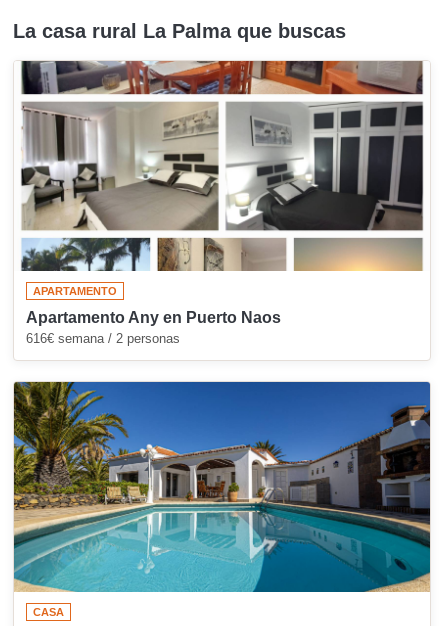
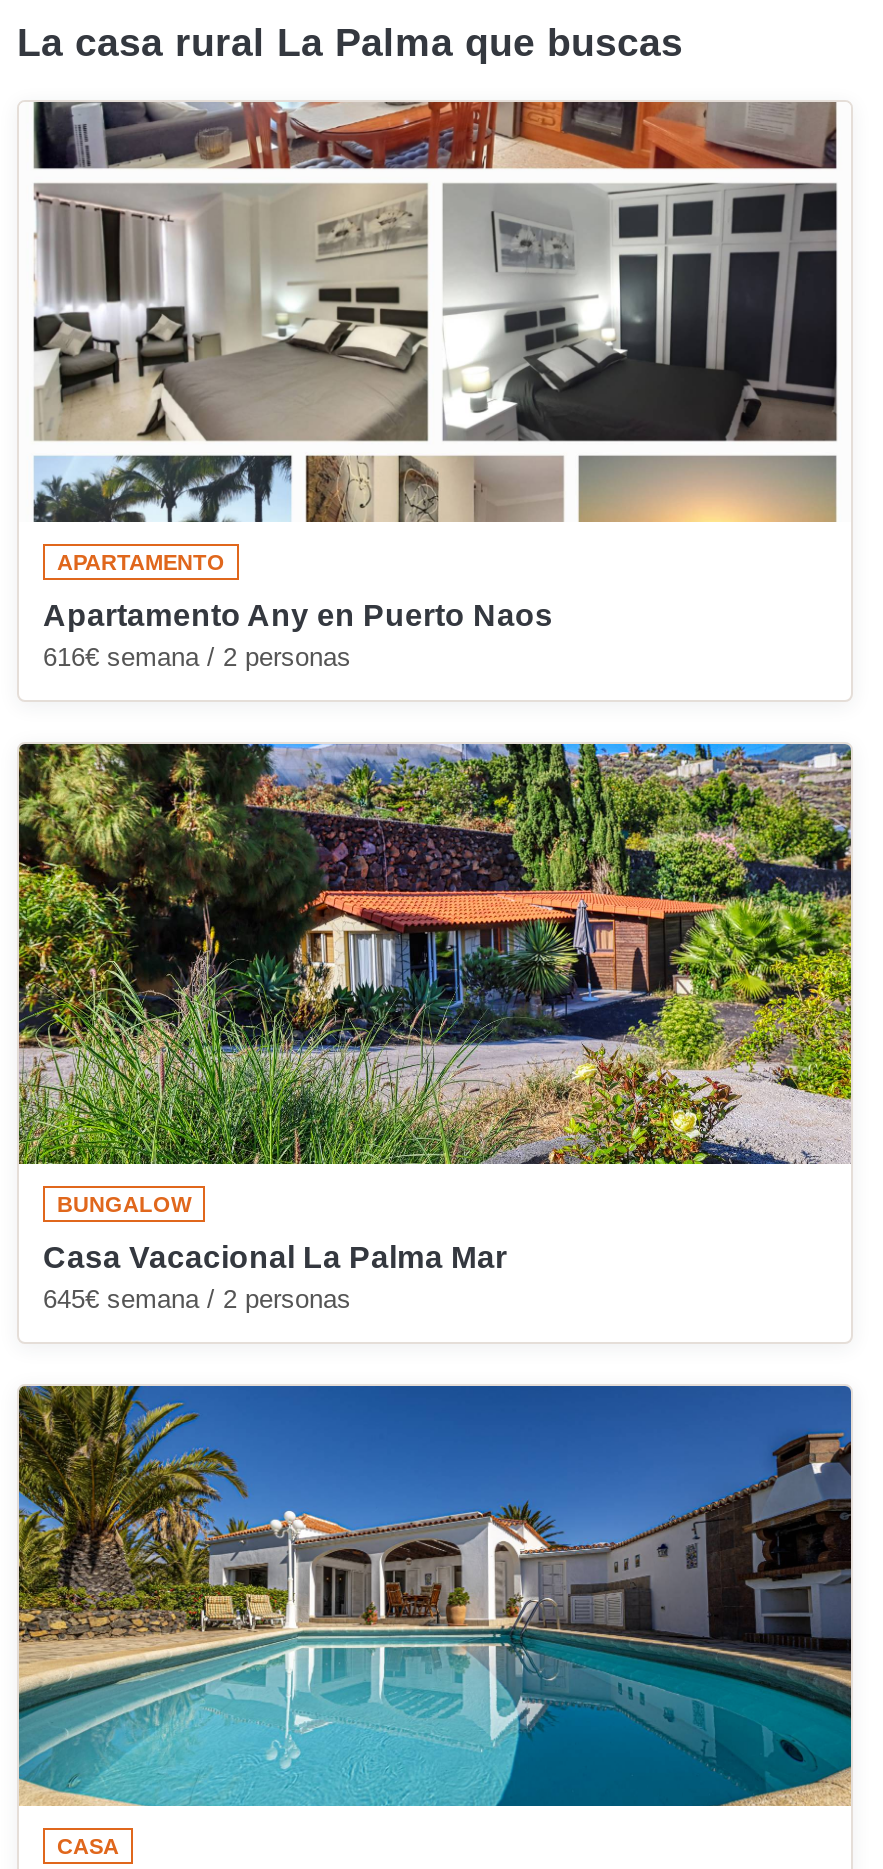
none -> [17,742,853,1313] [image] | BUNGALOW | Casa Vacacional La Palma Mar | 645€ semana / 2 personas

